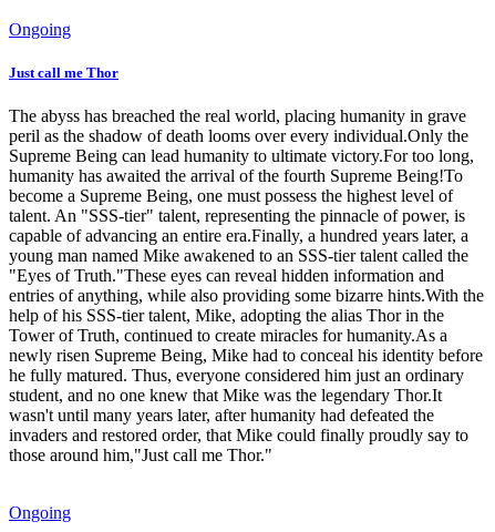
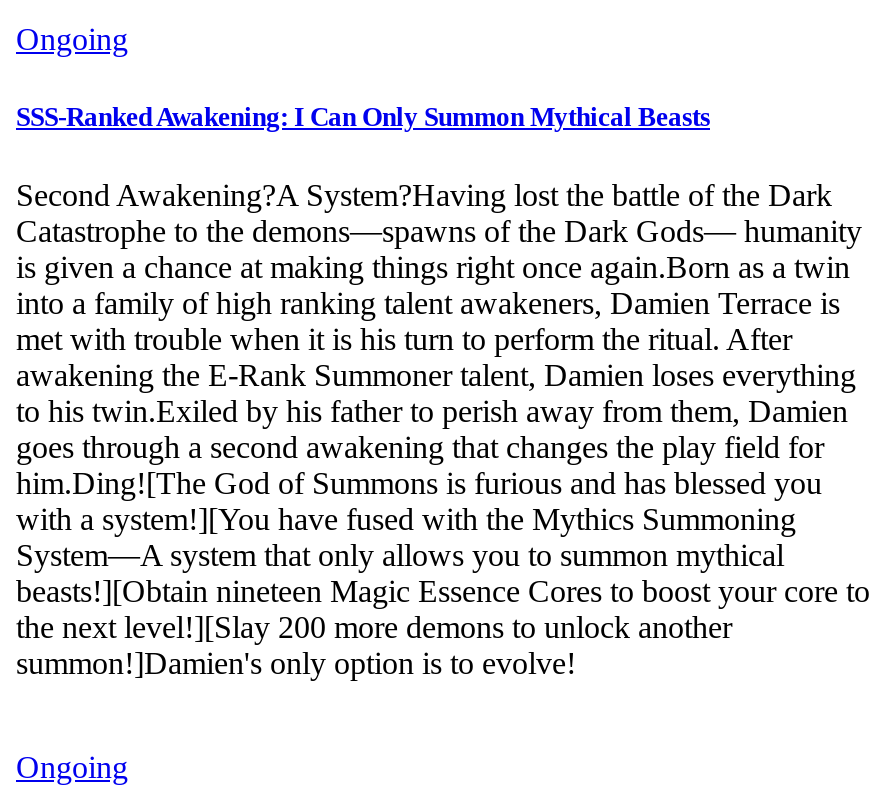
[9,64,118,81] Just call me Thor -> [16,101,710,131] SSS-Ranked Awakening: I Can Only Summon Mythical Beasts
[9,106,484,464] The abyss has breached the real world, placing humanity in grave | peril as the shadow of death looms over every individual.Only the | Supreme Being can lead humanity to ultimate victory.For too long, | humanity has awaited the arrival of the fourth Supreme Being!To | become a Supreme Being, one must possess the highest level of | talent. An "SSS-tier" talent, representing the pinnacle of power, is | capable of advancing an entire era.Finally, a hundred years later, a | young man named Mike awakened to an SSS-tier talent called the | "Eyes of Truth."These eyes can reveal hidden information and | entries of anything, while also providing some bizarre hints.With the | help of his SSS-tier talent, Mike, adopting the alias Thor in the | Tower of Truth, continued to create miracles for humanity.As a | newly risen Supreme Being, Mike had to conceal his identity before | he fully matured. Thus, everyone considered him just an ordinary | student, and no one knew that Mike was the legendary Thor.It | wasn't until many years later, after humanity had defeated the | invaders and restored order, that Mike could finally proudly say to | those around him,"Just call me Thor." -> [16,178,870,680] Second Awakening?A System?Having lost the battle of the Dark | Catastrophe to the demons—spawns of the Dark Gods— humanity | is given a chance at making things right once again.Born as a twin | into a family of high ranking talent awakeners, Damien Terrace is | met with trouble when it is his turn to perform the ritual. After | awakening the E-Rank Summoner talent, Damien loses everything | to his twin.Exiled by his father to perish away from them, Damien | goes through a second awakening that changes the play field for | him.Ding![The God of Summons is furious and has blessed you | with a system!][You have fused with the Mythics Summoning | System—A system that only allows you to summon mythical | beasts!][Obtain nineteen Magic Essence Cores to boost your core to | the next level!][Slay 200 more demons to unlock another | summon!]Damien's only option is to evolve!

